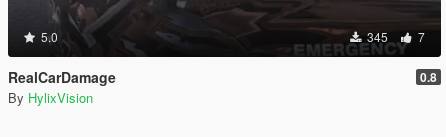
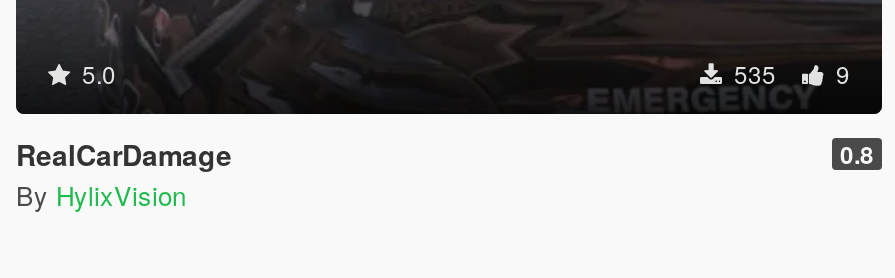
[364,28,391,45] 345 -> [728,56,782,90] 535
[415,28,425,45] 7 -> [830,56,850,90] 9

